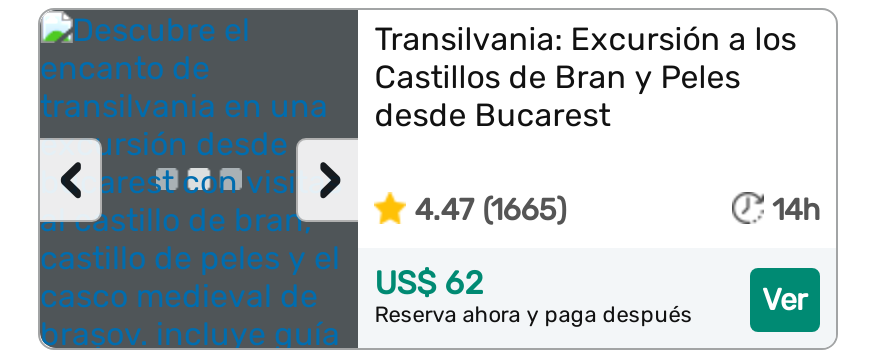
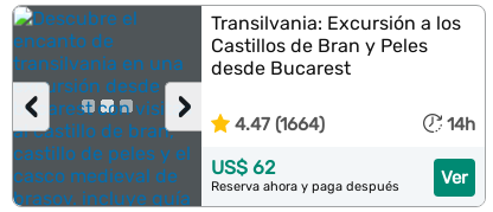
[414,192,566,228] 4.47 (1665) -> [235,114,325,135] 4.47 (1664)

